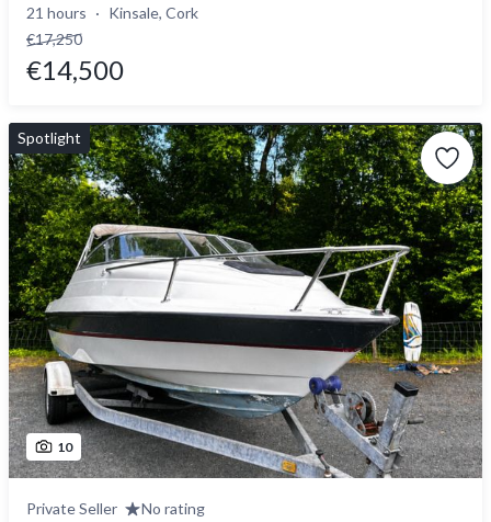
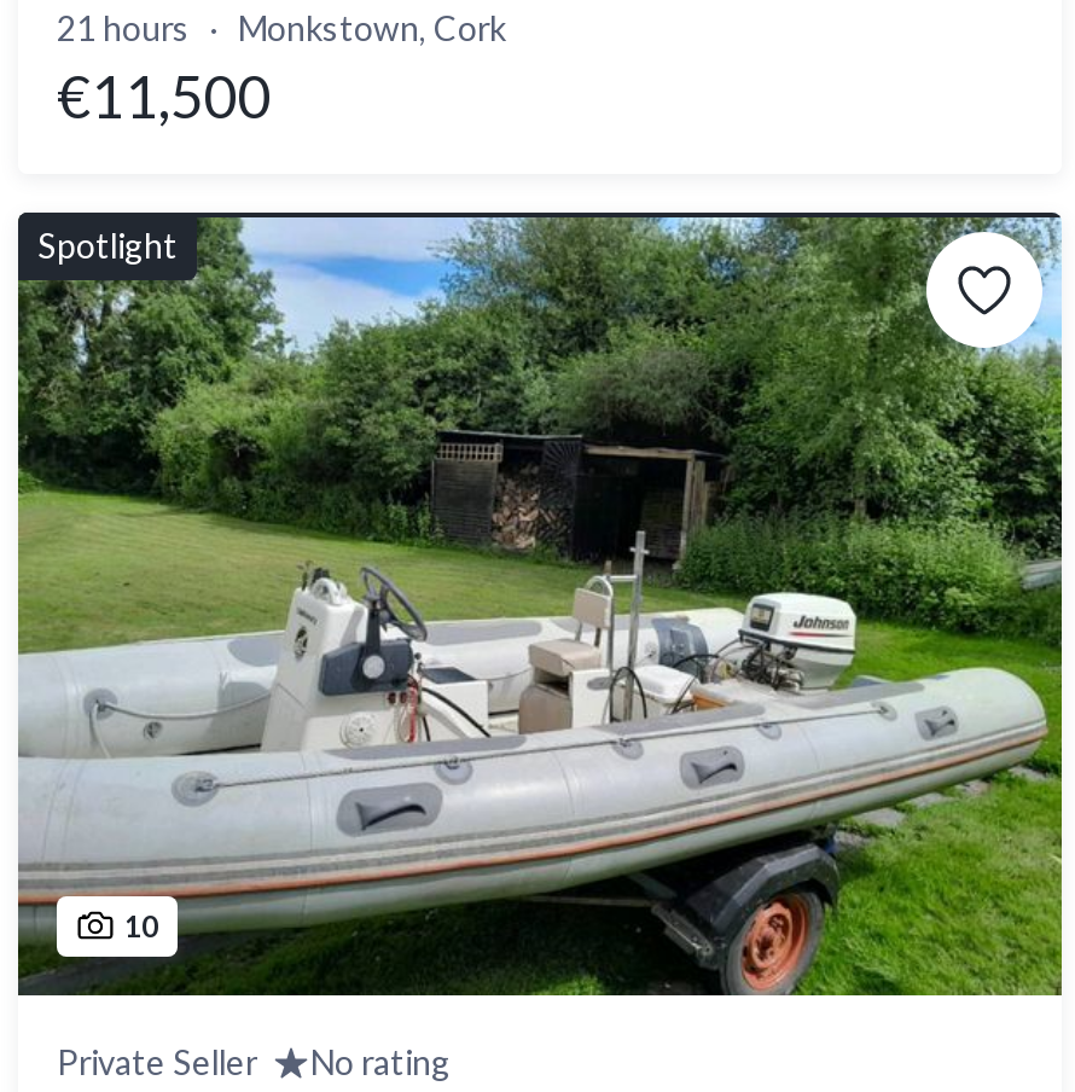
[26,3,198,86] Kinsale, Cork | €17,250 | €14,500 -> [57,7,506,130] Monkstown, Cork | €11,500
[8,124,483,479] [image] -> [16,215,1064,998] [image]

